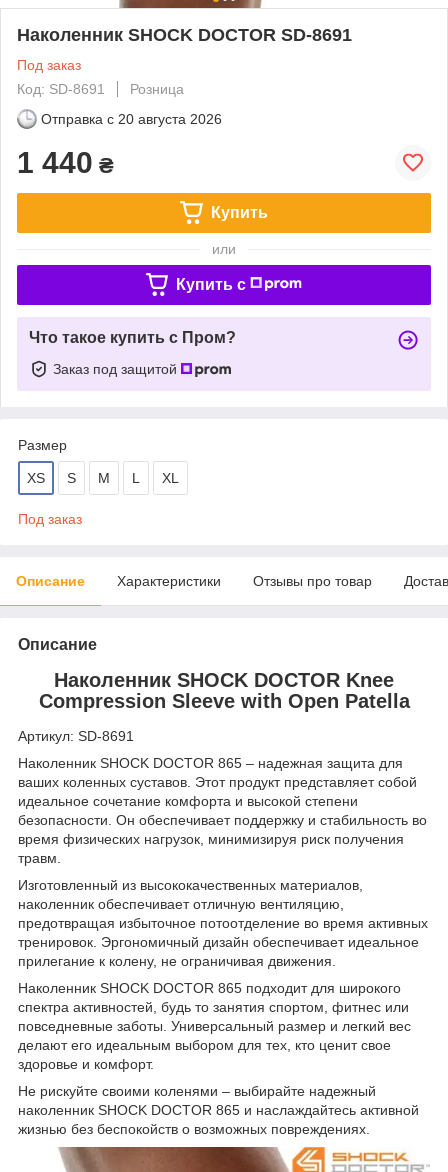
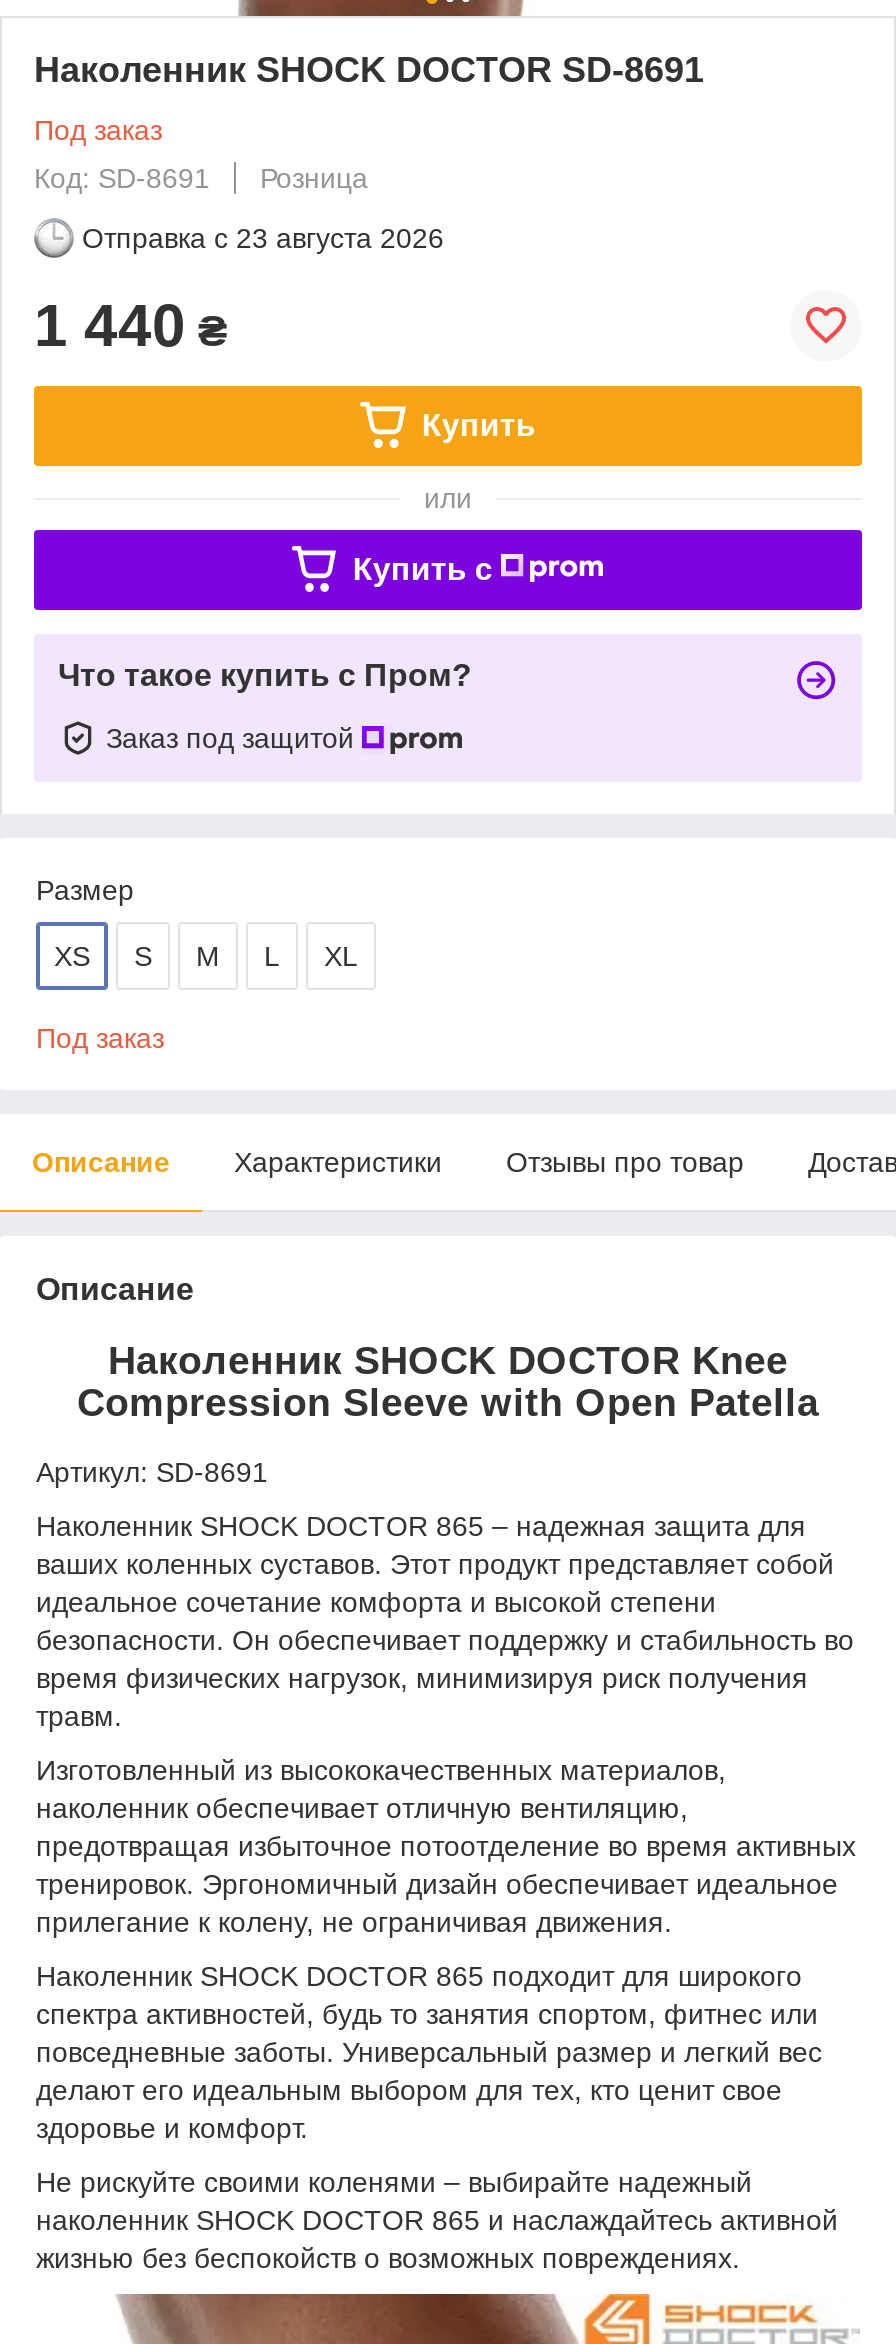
[41,111,222,127] Отправка с 20 августа 2026 -> [82,222,444,254] Отправка с 23 августа 2026

